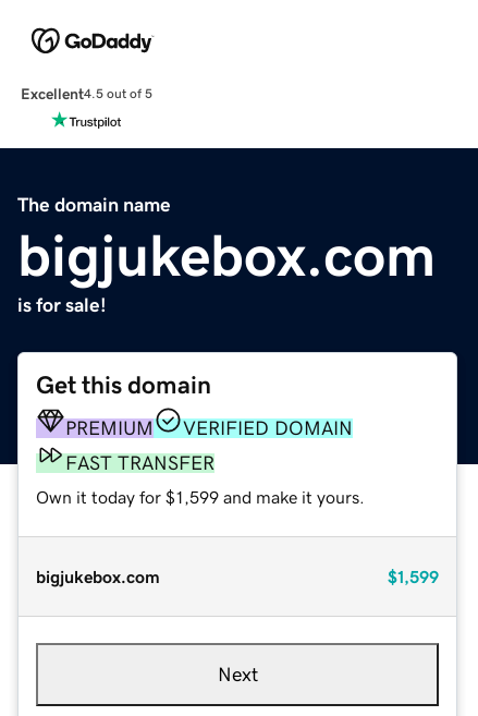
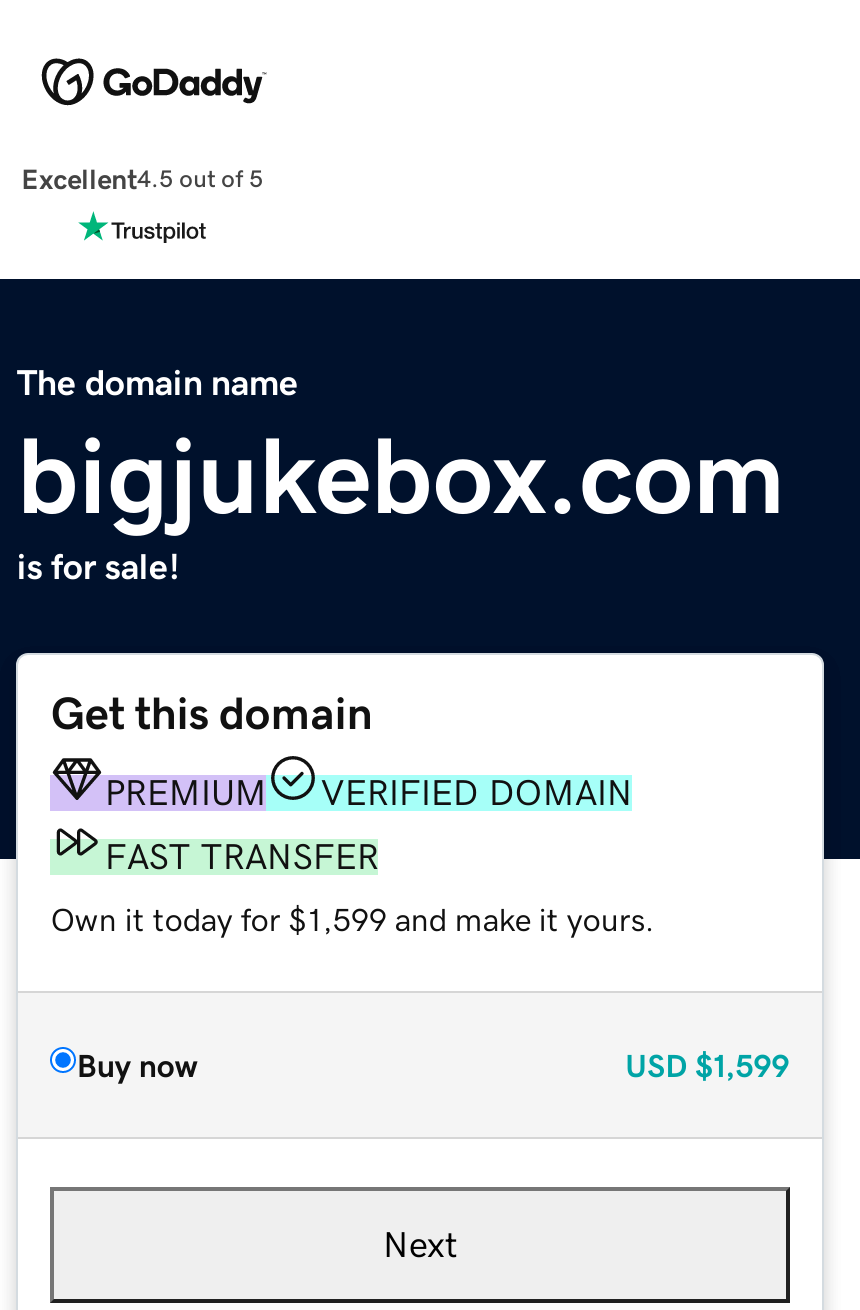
[36,567,438,585] bigjukebox.com | $1,599 -> [77,1048,789,1080] Buy now | USD $1,599

